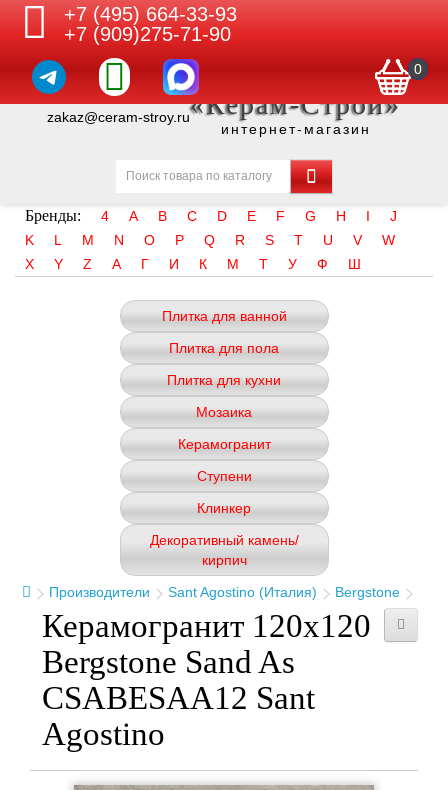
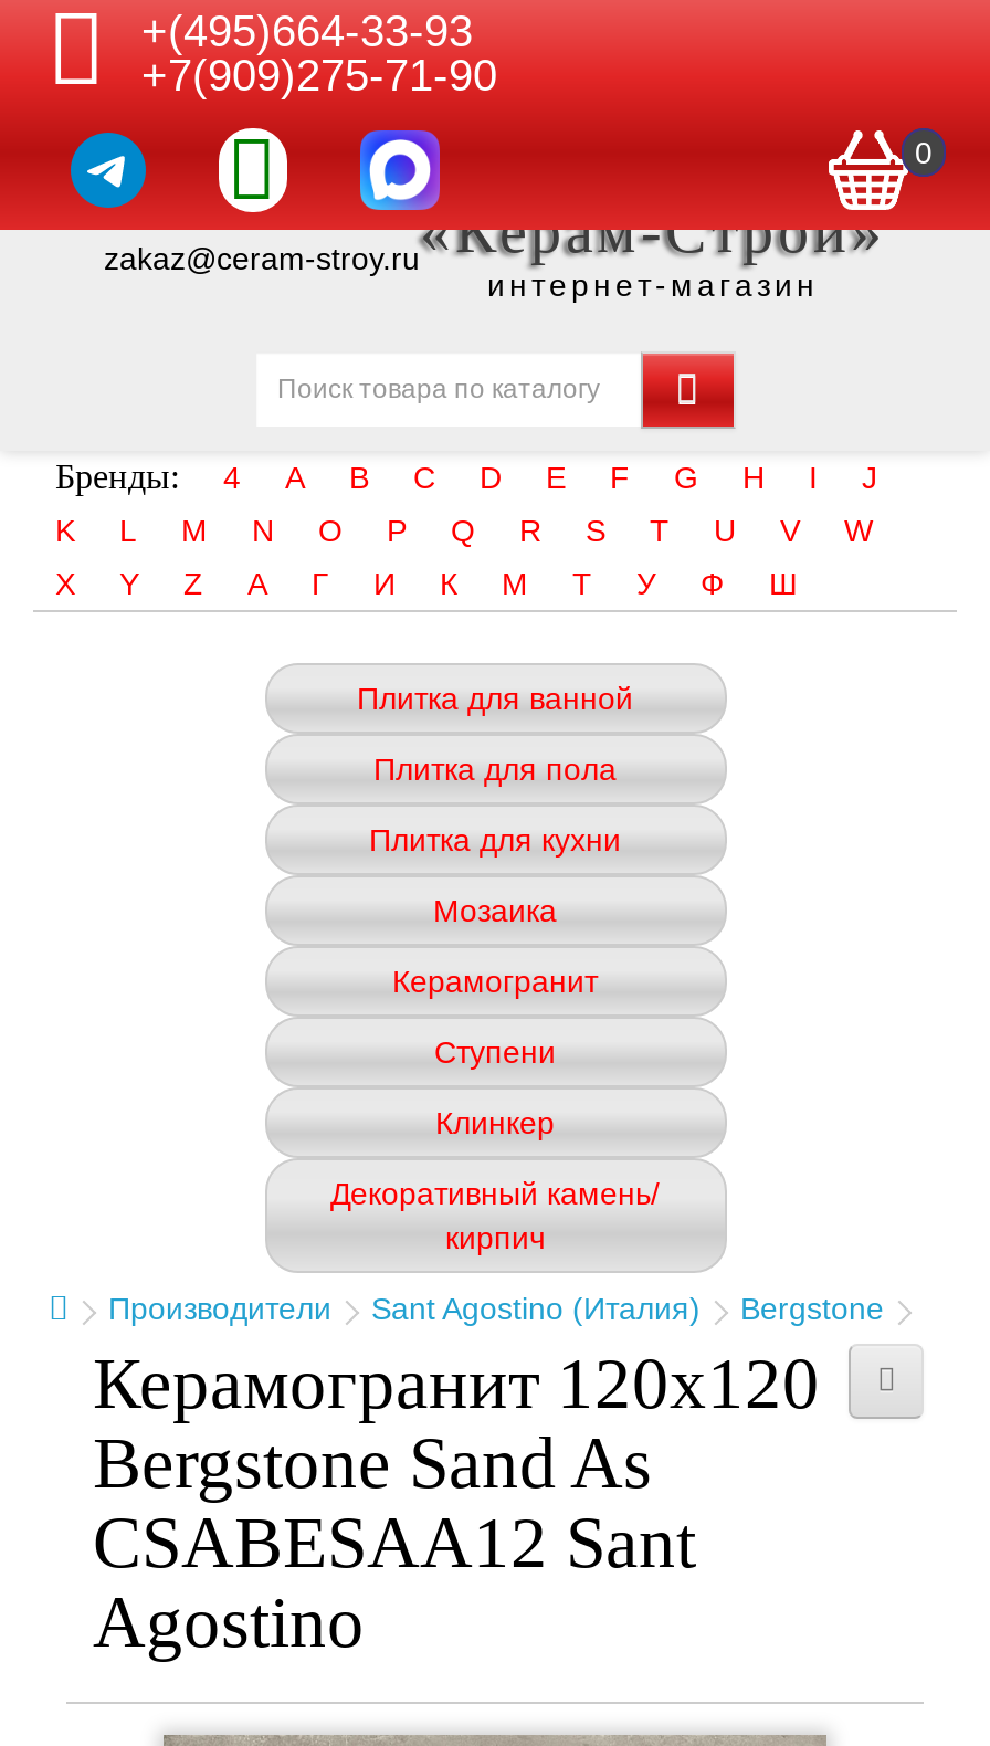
[64,2,237,44] +7 (495) 664-33-93 | +7 (909)275-71-90 -> [141,6,497,98] +(495)664-33-93 | +7(909)275-71-90

